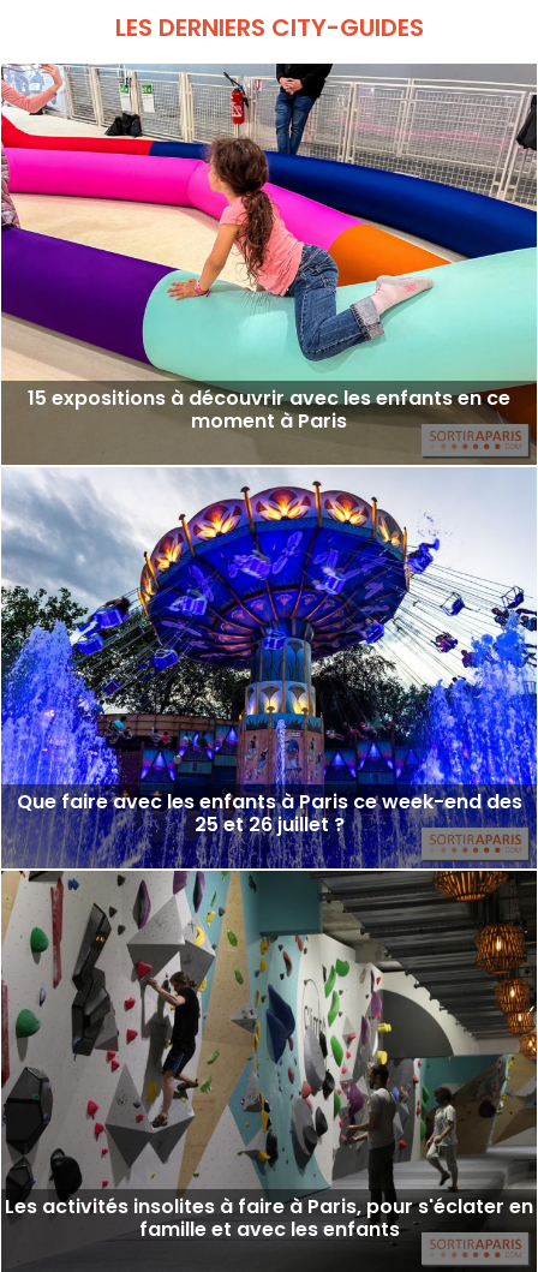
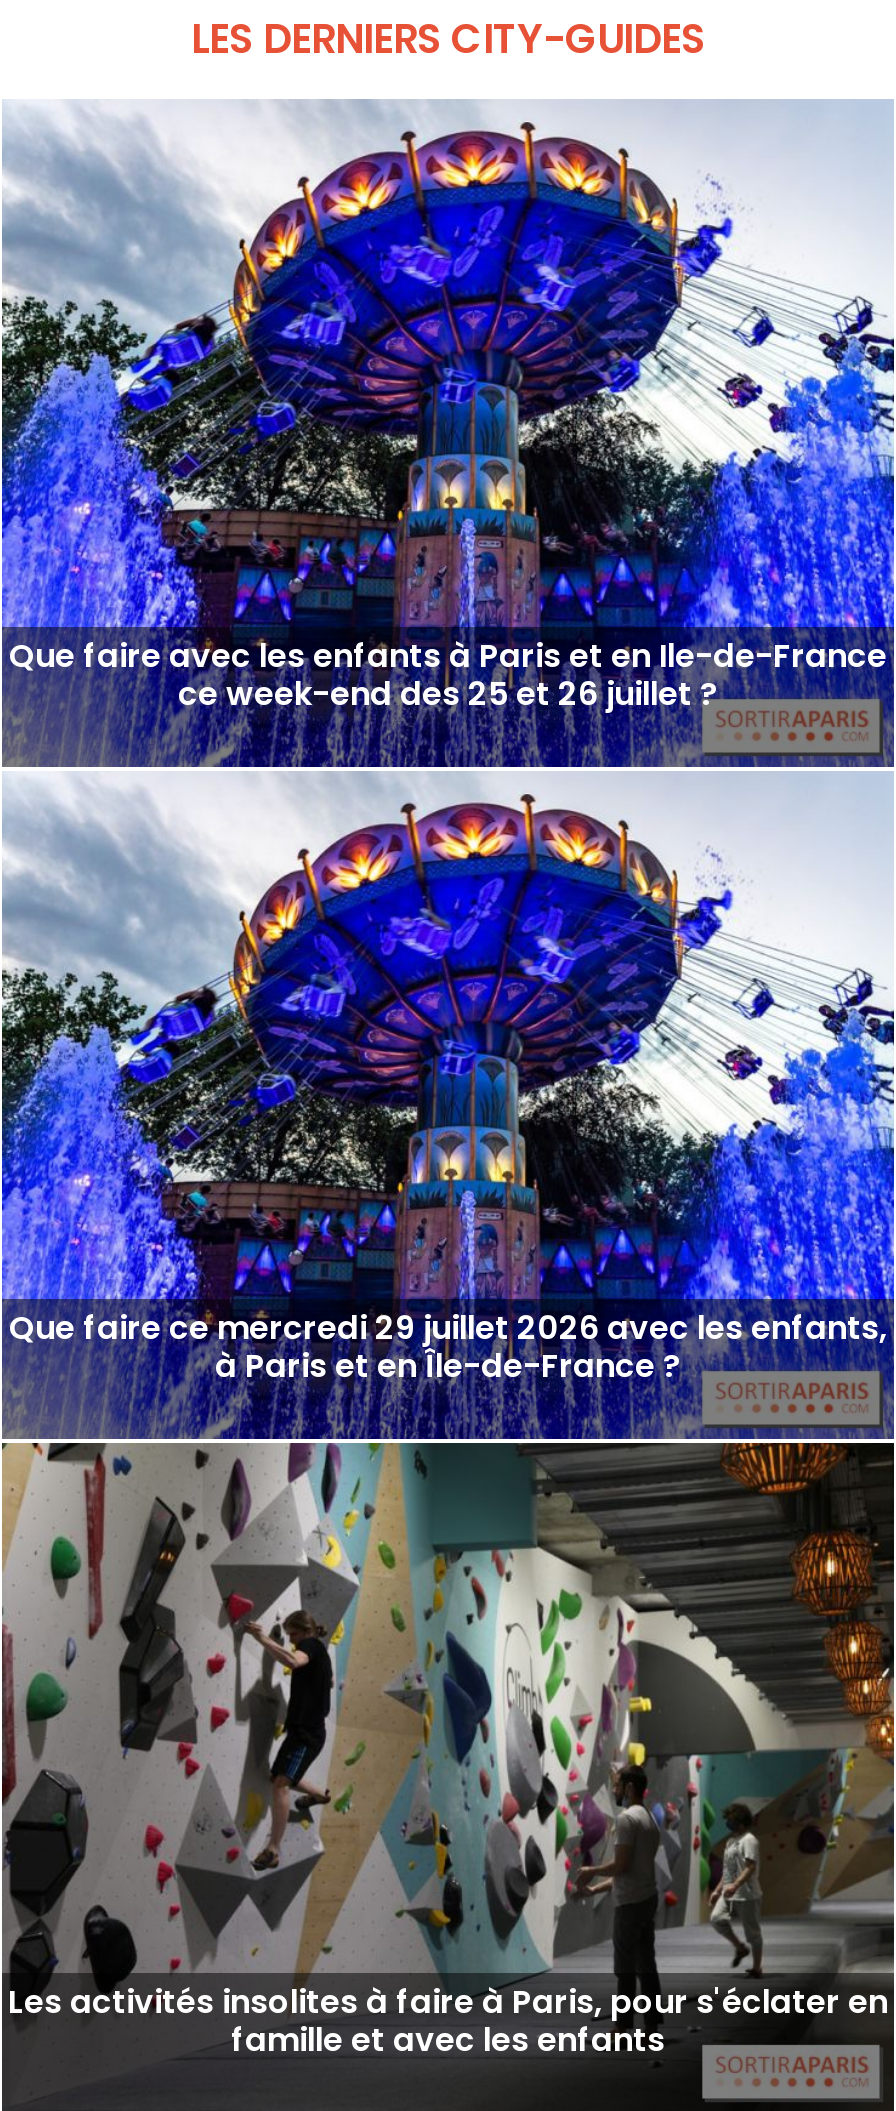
[4,62,534,435] [image] | 15 expositions à découvrir avec les enfants en ce | moment à Paris -> [6,99,890,717] [image] | Que faire avec les enfants à Paris et en Ile-de-France | ce week-end des 25 et 26 juillet ?
[16,788,522,839] Que faire avec les enfants à Paris ce week-end des | 25 et 26 juillet ? -> [9,1305,887,1389] Que faire ce mercredi 29 juillet 2026 avec les enfants, | à Paris et en Île-de-France ?

